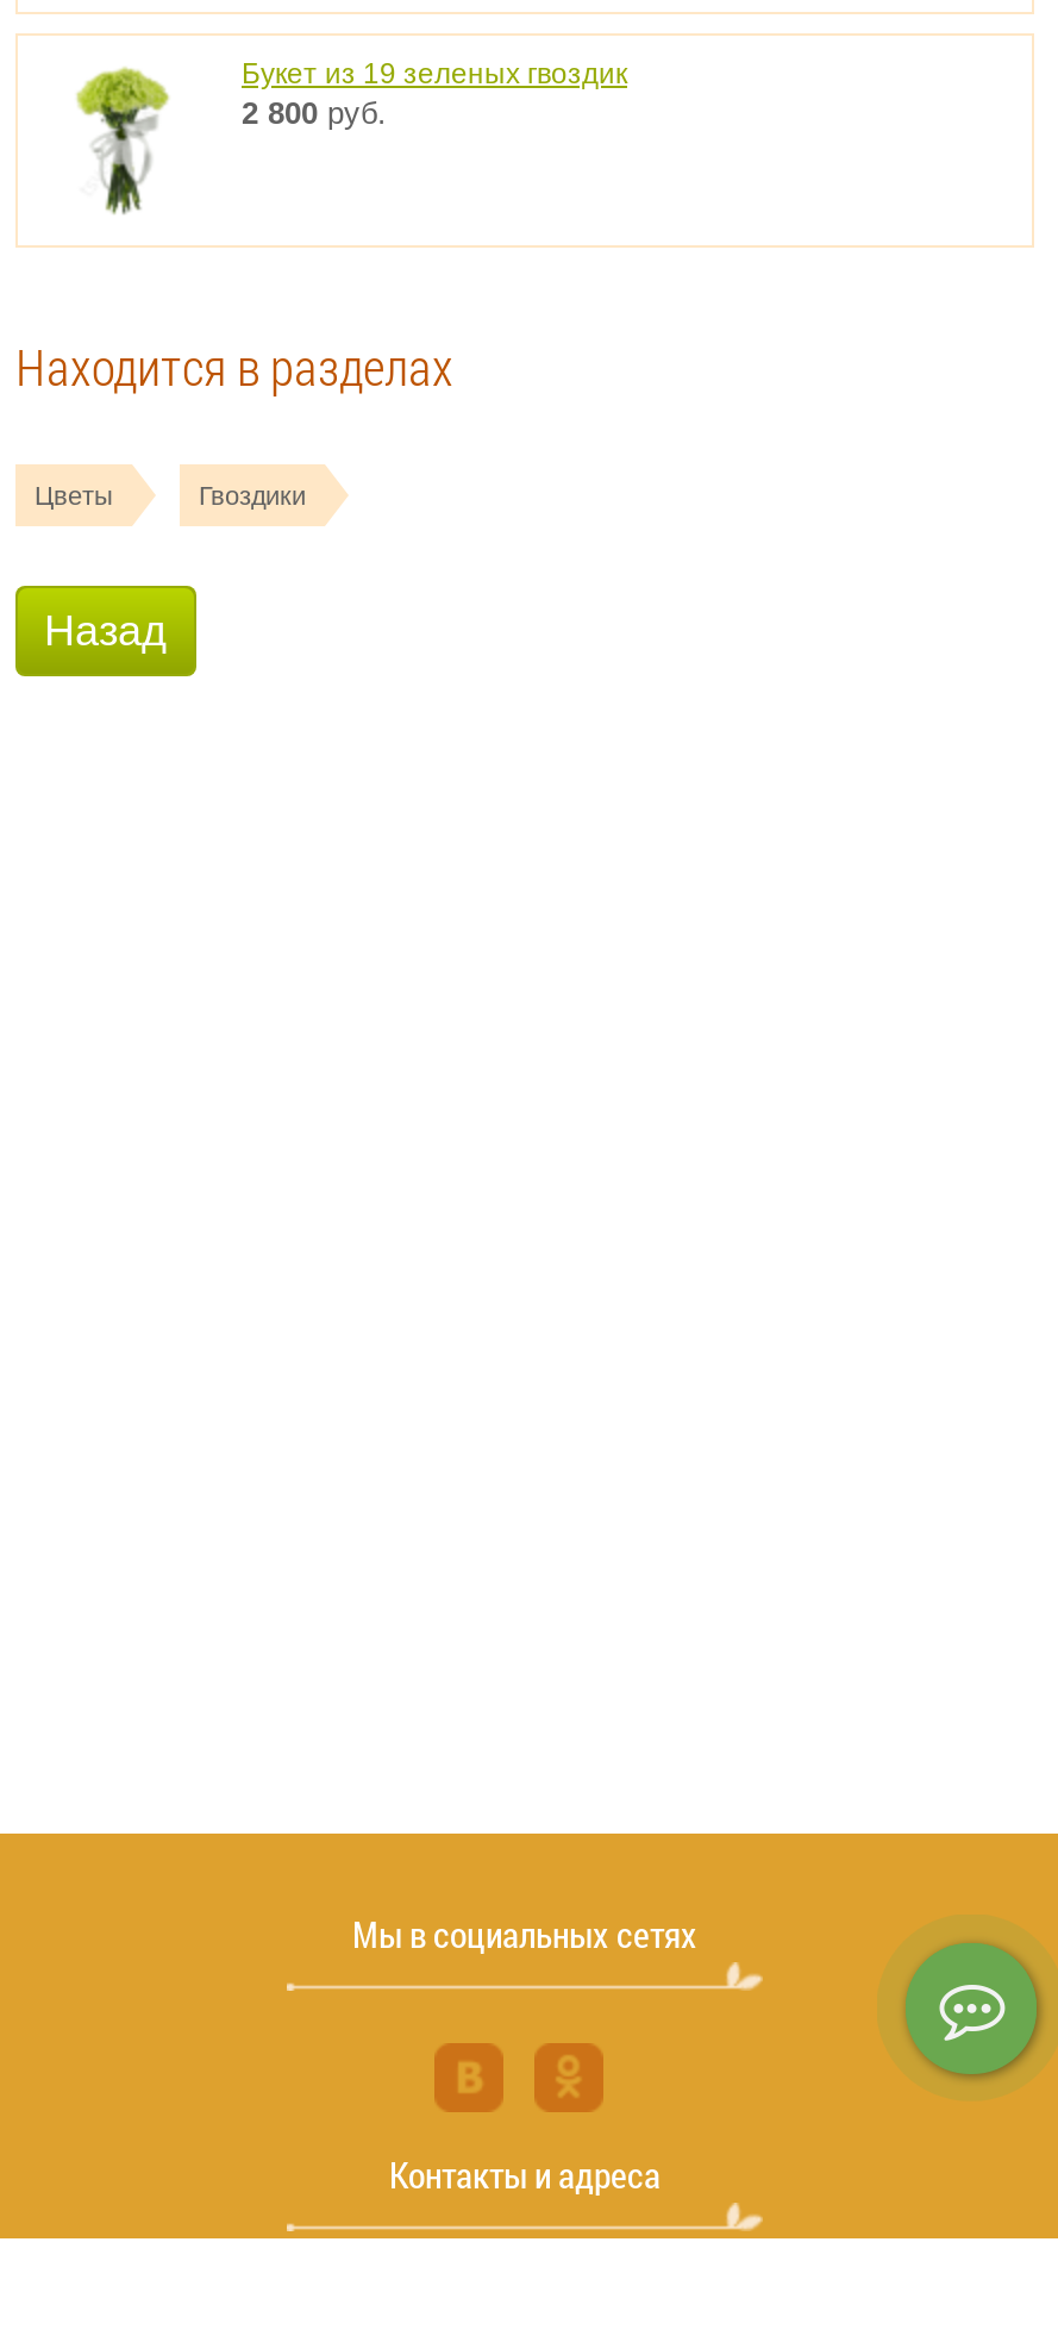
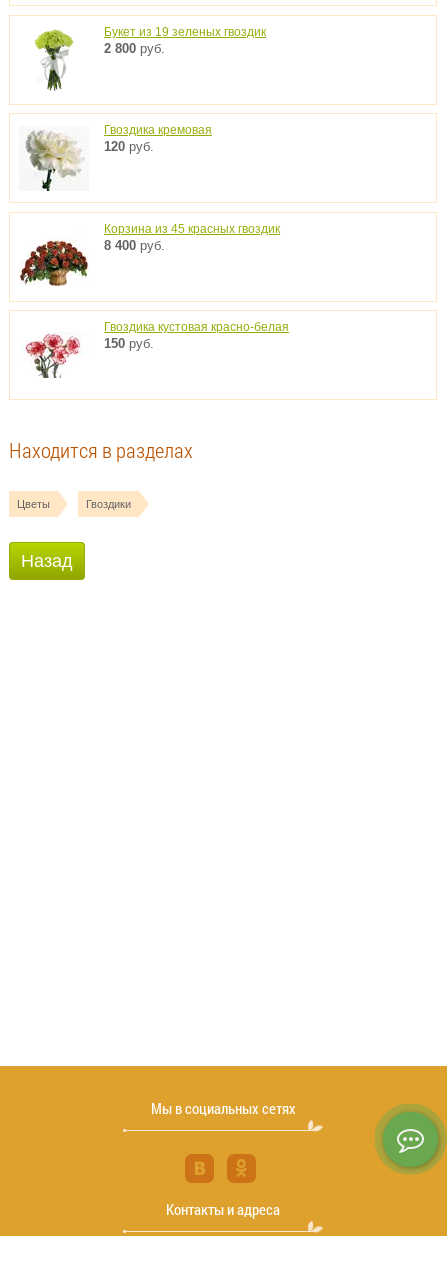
none -> [19,222,280,287] [image] | Корзина из 45 красных гвоздик | 8 400 руб.
none -> [25,123,212,192] [image] | Гвоздика кремовая | 120 руб.
none -> [25,320,289,379] [image] | Гвоздика кустовая красно-белая | 150 руб.

